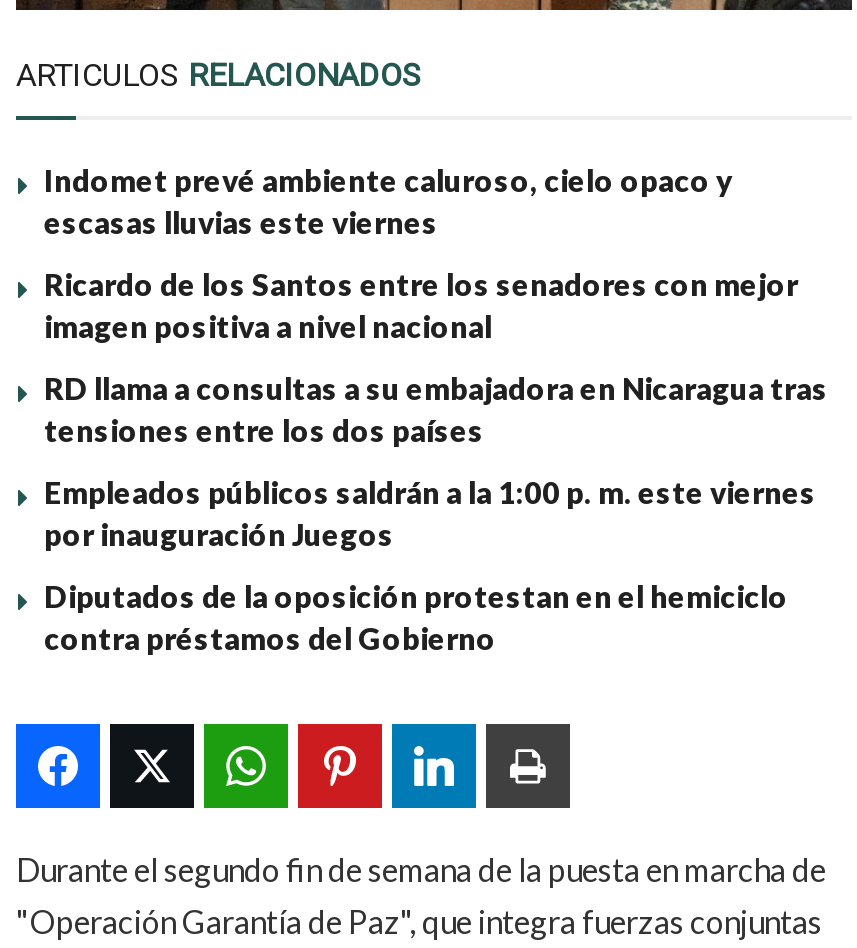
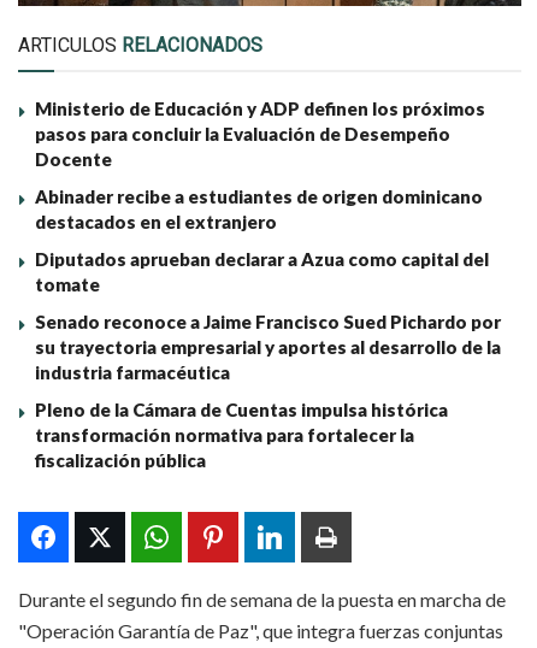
[44,162,732,240] Indomet prevé ambiente caluroso, cielo opaco y | escasas lluvias este viernes -> [35,97,485,170] Ministerio de Educación y ADP definen los próximos | pasos para concluir la Evaluación de Desempeño | Docente
[44,266,798,344] Ricardo de los Santos entre los senadores con mejor | imagen positiva a nivel nacional -> [35,185,483,232] Abinader recibe a estudiantes de origen dominicano | destacados en el extranjero
[44,370,828,448] RD llama a consultas a su embajadora en Nicaragua tras | tensiones entre los dos países -> [35,248,489,295] Diputados aprueban declarar a Azua como capital del | tomate
[44,474,816,552] Empleados públicos saldrán a la 1:00 p. m. este viernes | por inauguración Juegos -> [35,311,501,383] Senado reconoce a Jaime Francisco Sued Pichardo por | su trayectoria empresarial y aportes al desarrollo de la | industria farmacéutica
[44,578,788,656] Diputados de la oposición protestan en el hemiciclo | contra préstamos del Gobierno -> [35,398,448,471] Pleno de la Cámara de Cuentas impulsa histórica | transformación normativa para fortalecer la | fiscalización pública

